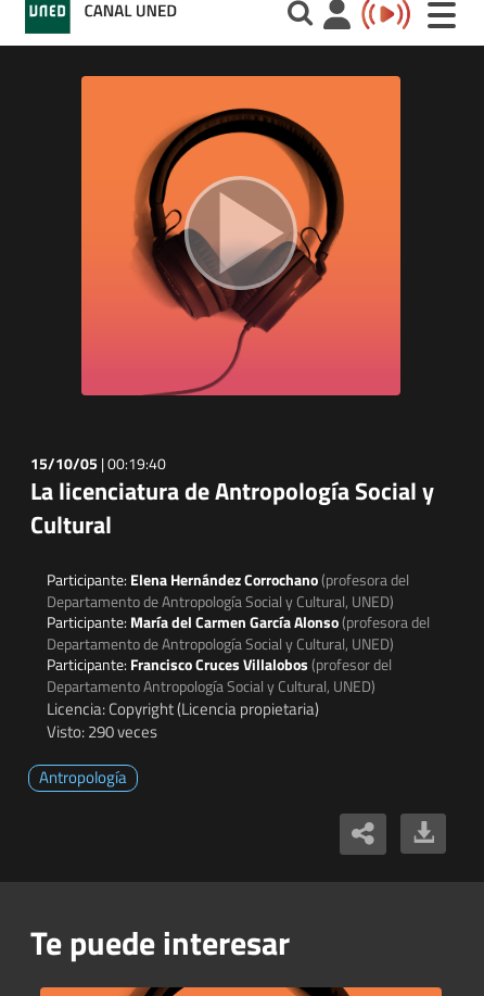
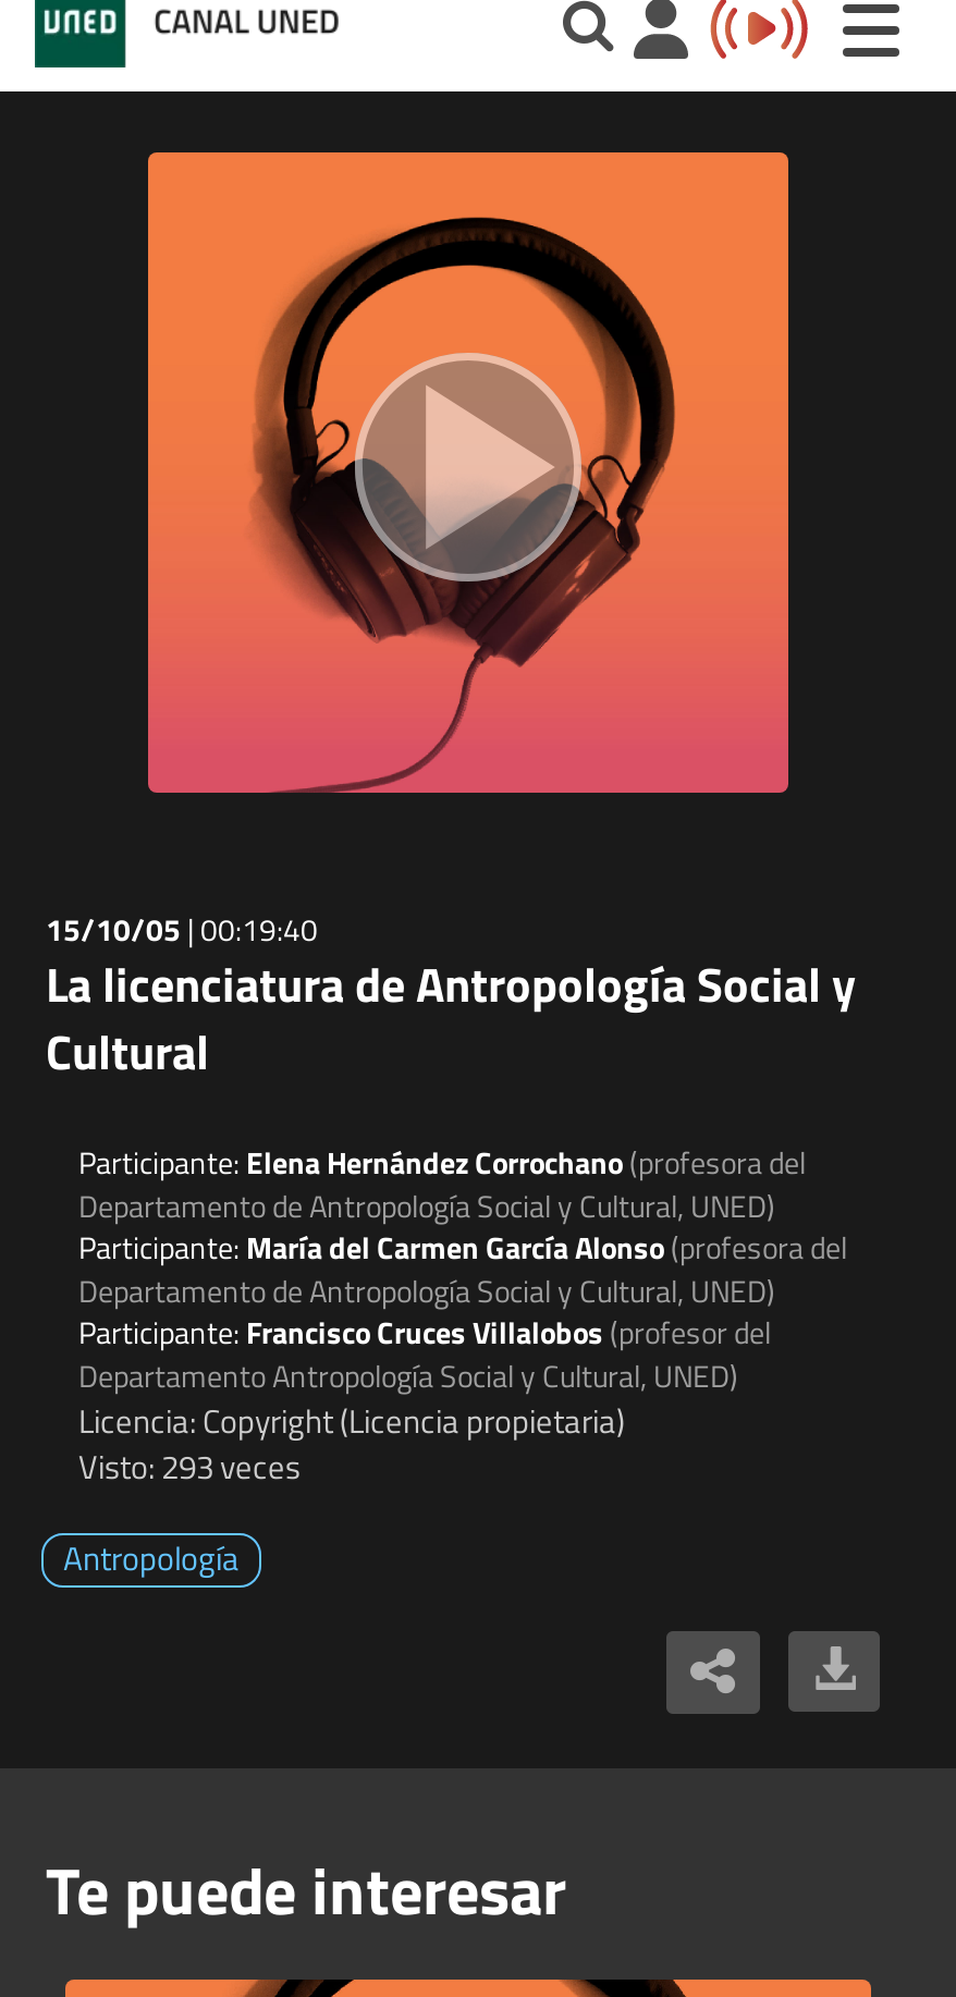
[47,719,157,744] Visto: 290 veces -> [78,1442,301,1492] Visto: 293 veces

